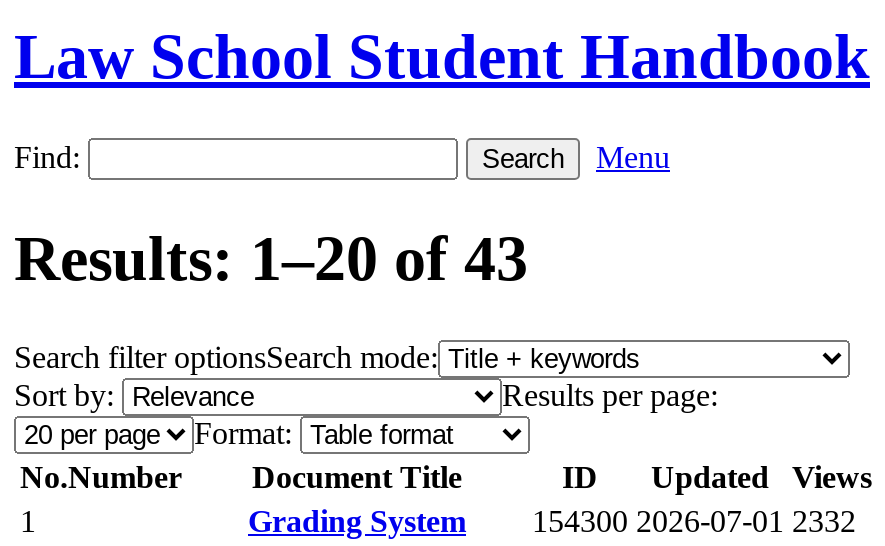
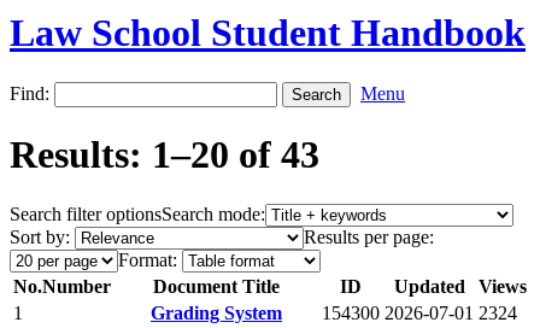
[248,504,856,538] Grading System 154300 2026-07-01 2332 -> [151,302,517,323] Grading System 154300 2026-07-01 2324

